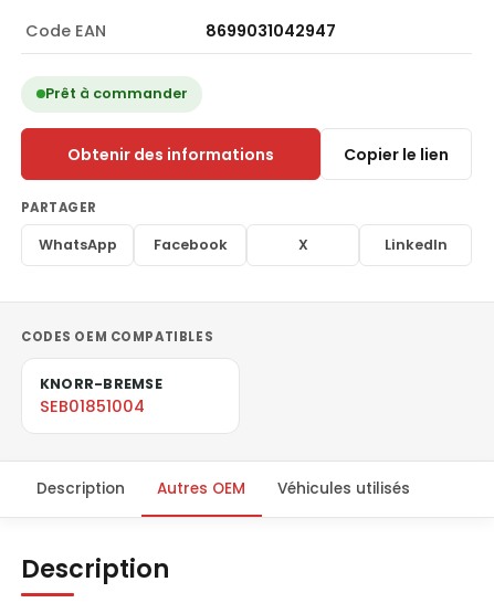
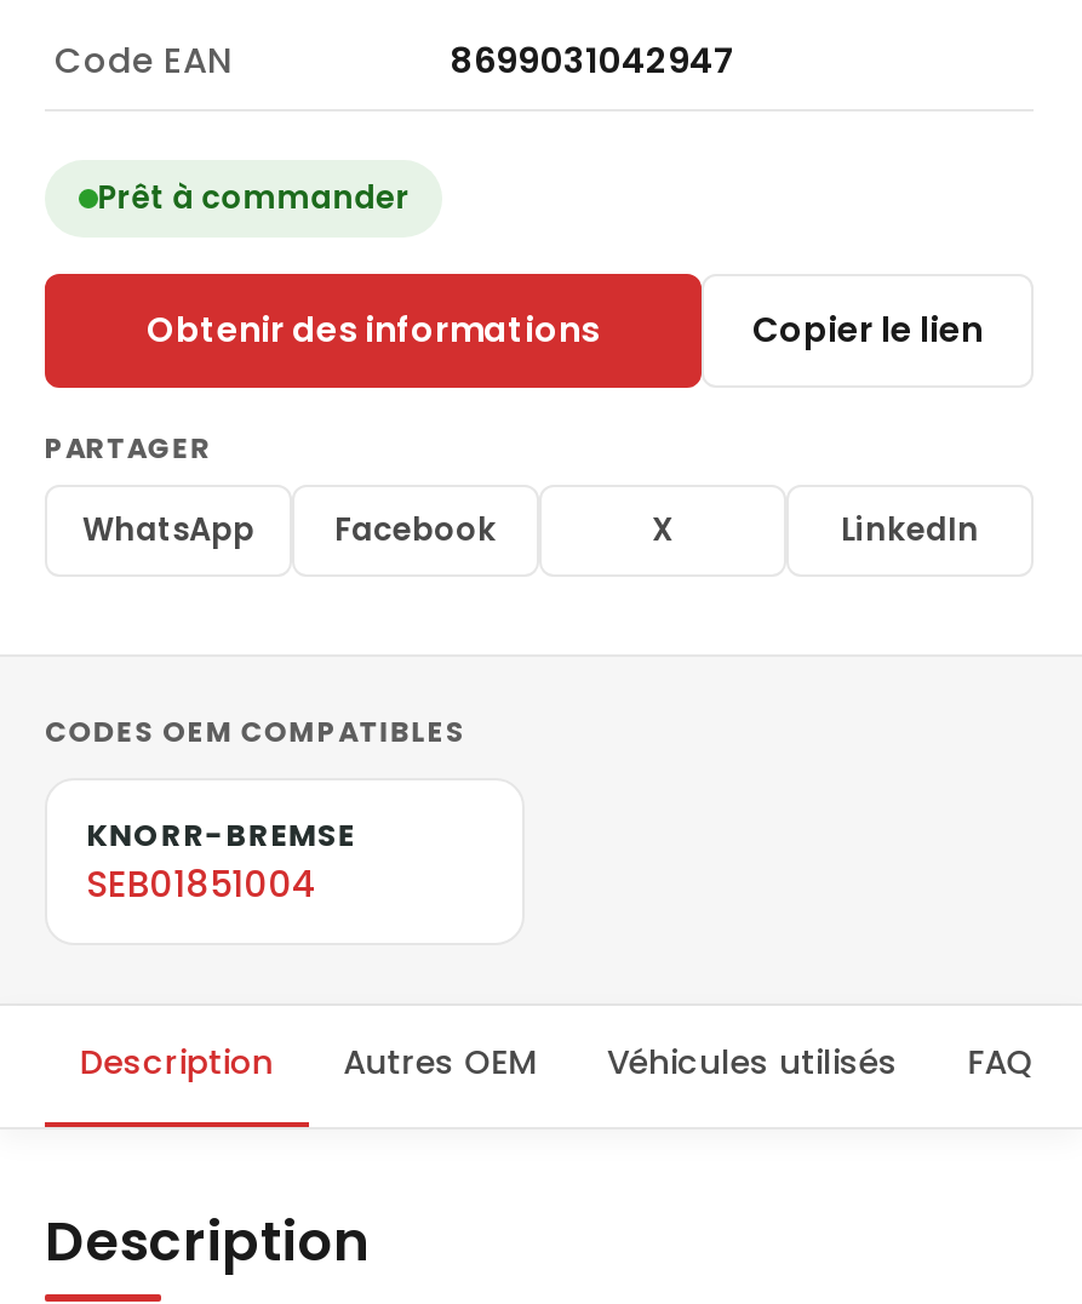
none -> [967,1042,1033,1088] FAQ

